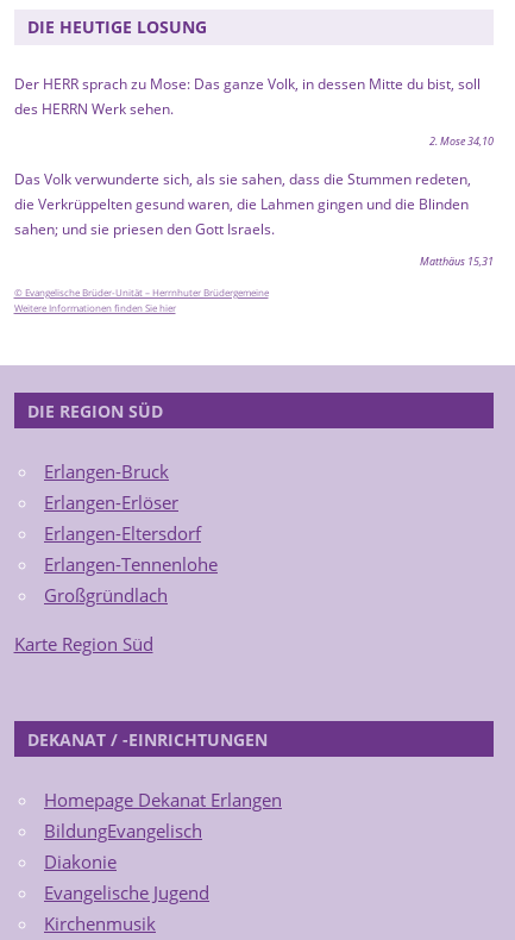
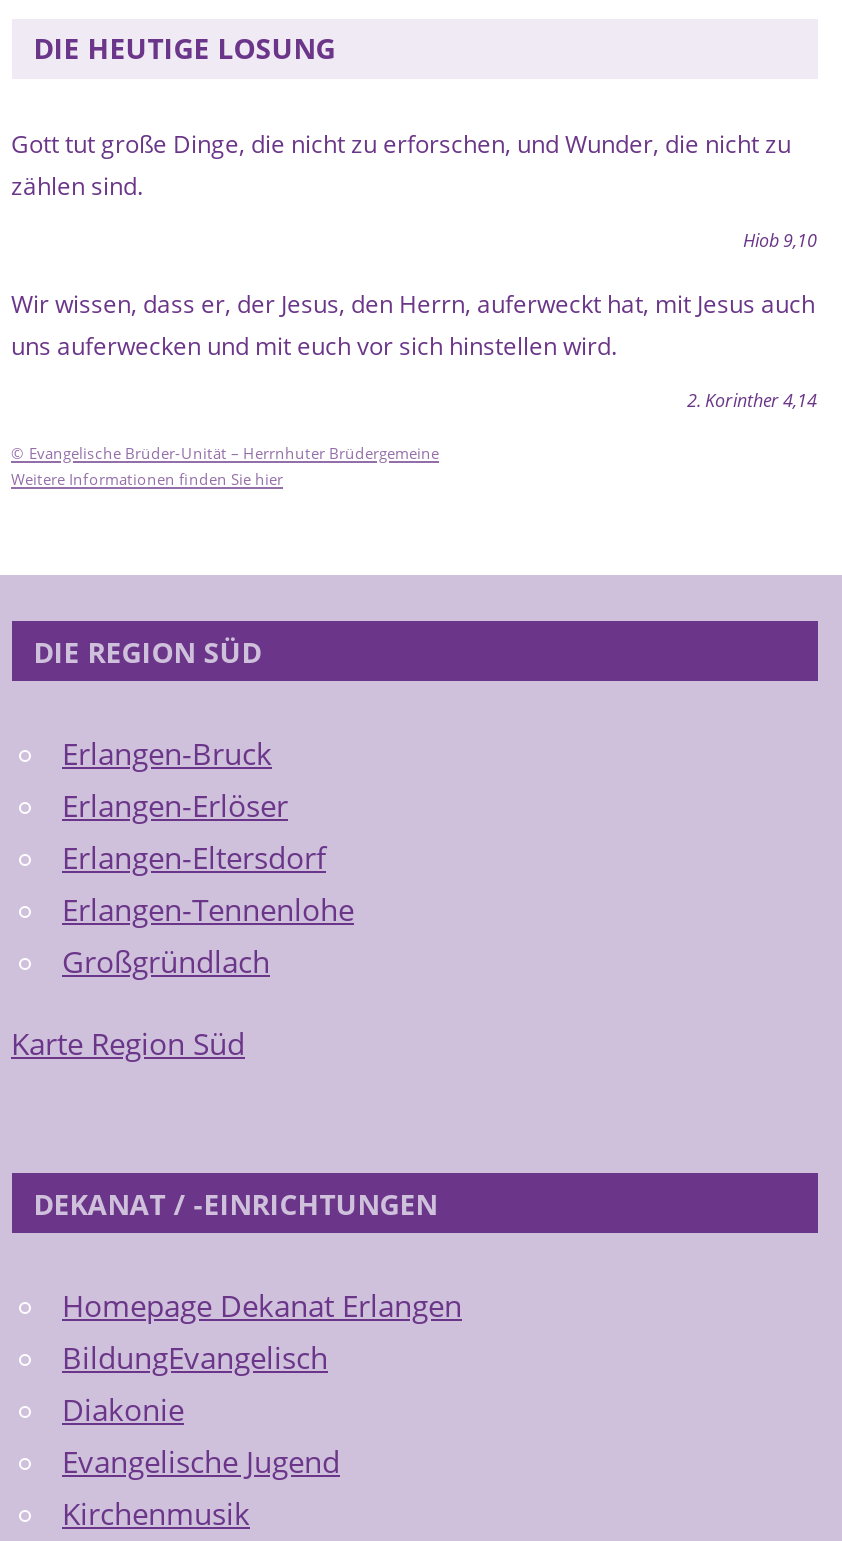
[14,74,480,119] Der HERR sprach zu Mose: Das ganze Volk, in dessen Mitte du bist, soll | des HERRN Werk sehen. -> [11,127,791,203] Gott tut große Dinge, die nicht zu erforschen, und Wunder, die nicht zu | zählen sind.
[429,134,493,149] 2. Mose 34,10 -> [743,227,817,253] Hiob 9,10
[14,169,470,239] Das Volk verwunderte sich, als sie sahen, dass die Stummen redeten, | die Verkrüppelten gesund waren, die Lahmen gingen und die Blinden | sahen; und sie priesen den Gott Israels. -> [11,286,815,362] Wir wissen, dass er, der Jesus, den Herrn, auferweckt hat, mit Jesus auch | uns auferwecken und mit euch vor sich hinstellen wird.
[419,253,493,269] Matthäus 15,31 -> [687,386,817,412] 2. Korinther 4,14

